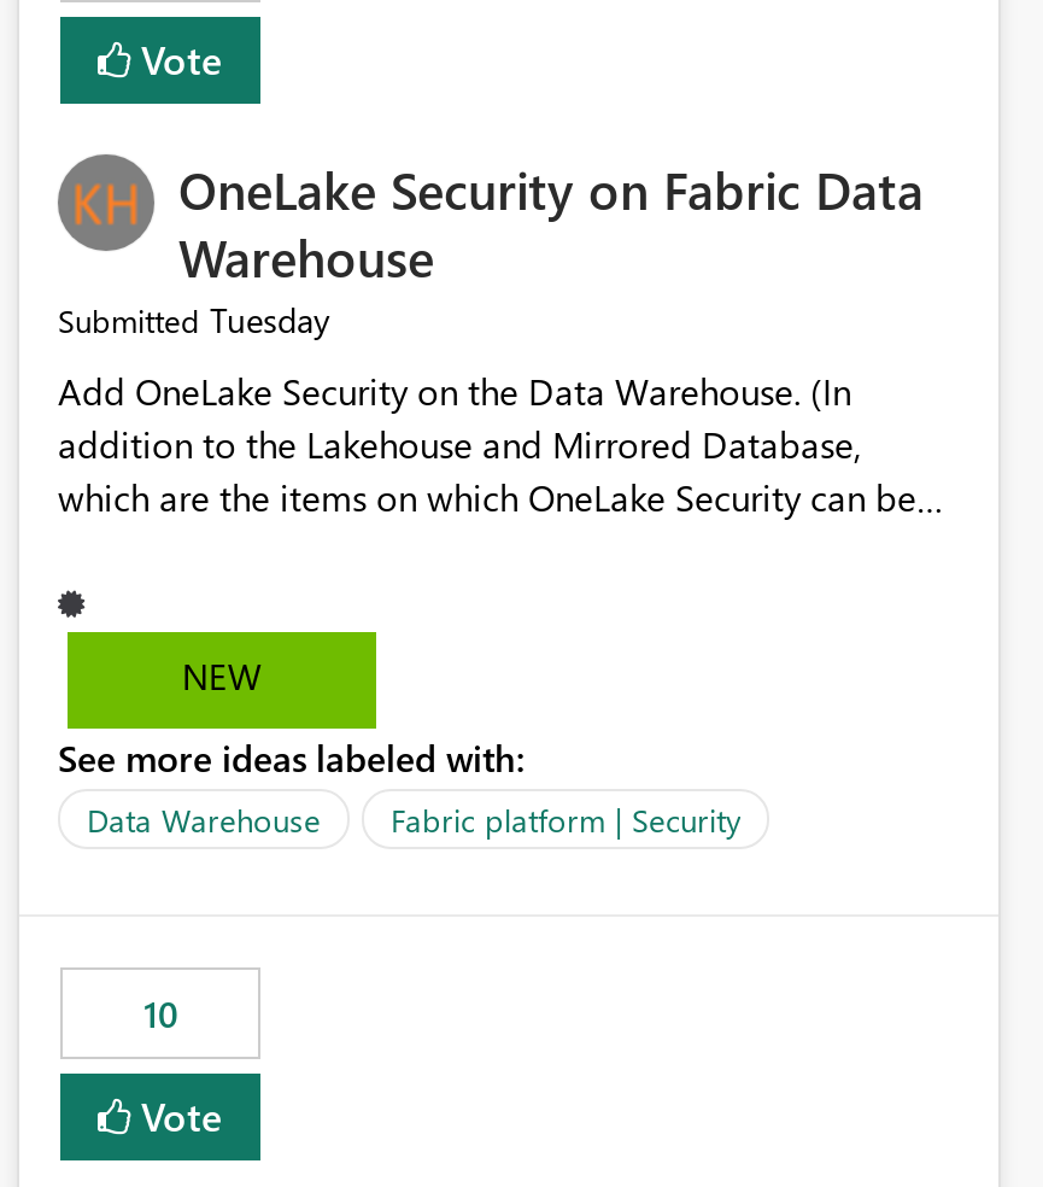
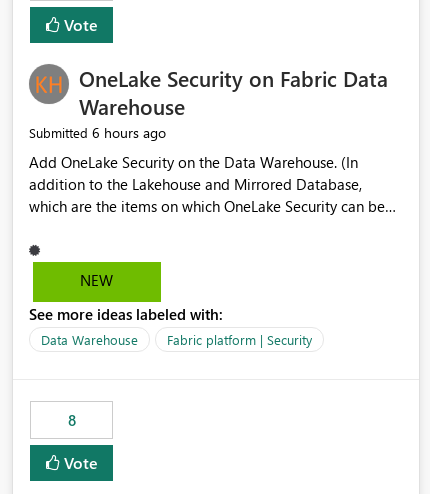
[58,298,330,344] Submitted Tuesday -> [29,123,166,142] Submitted 6 hours ago
[143,990,177,1038] 10 -> [67,410,75,430] 8

